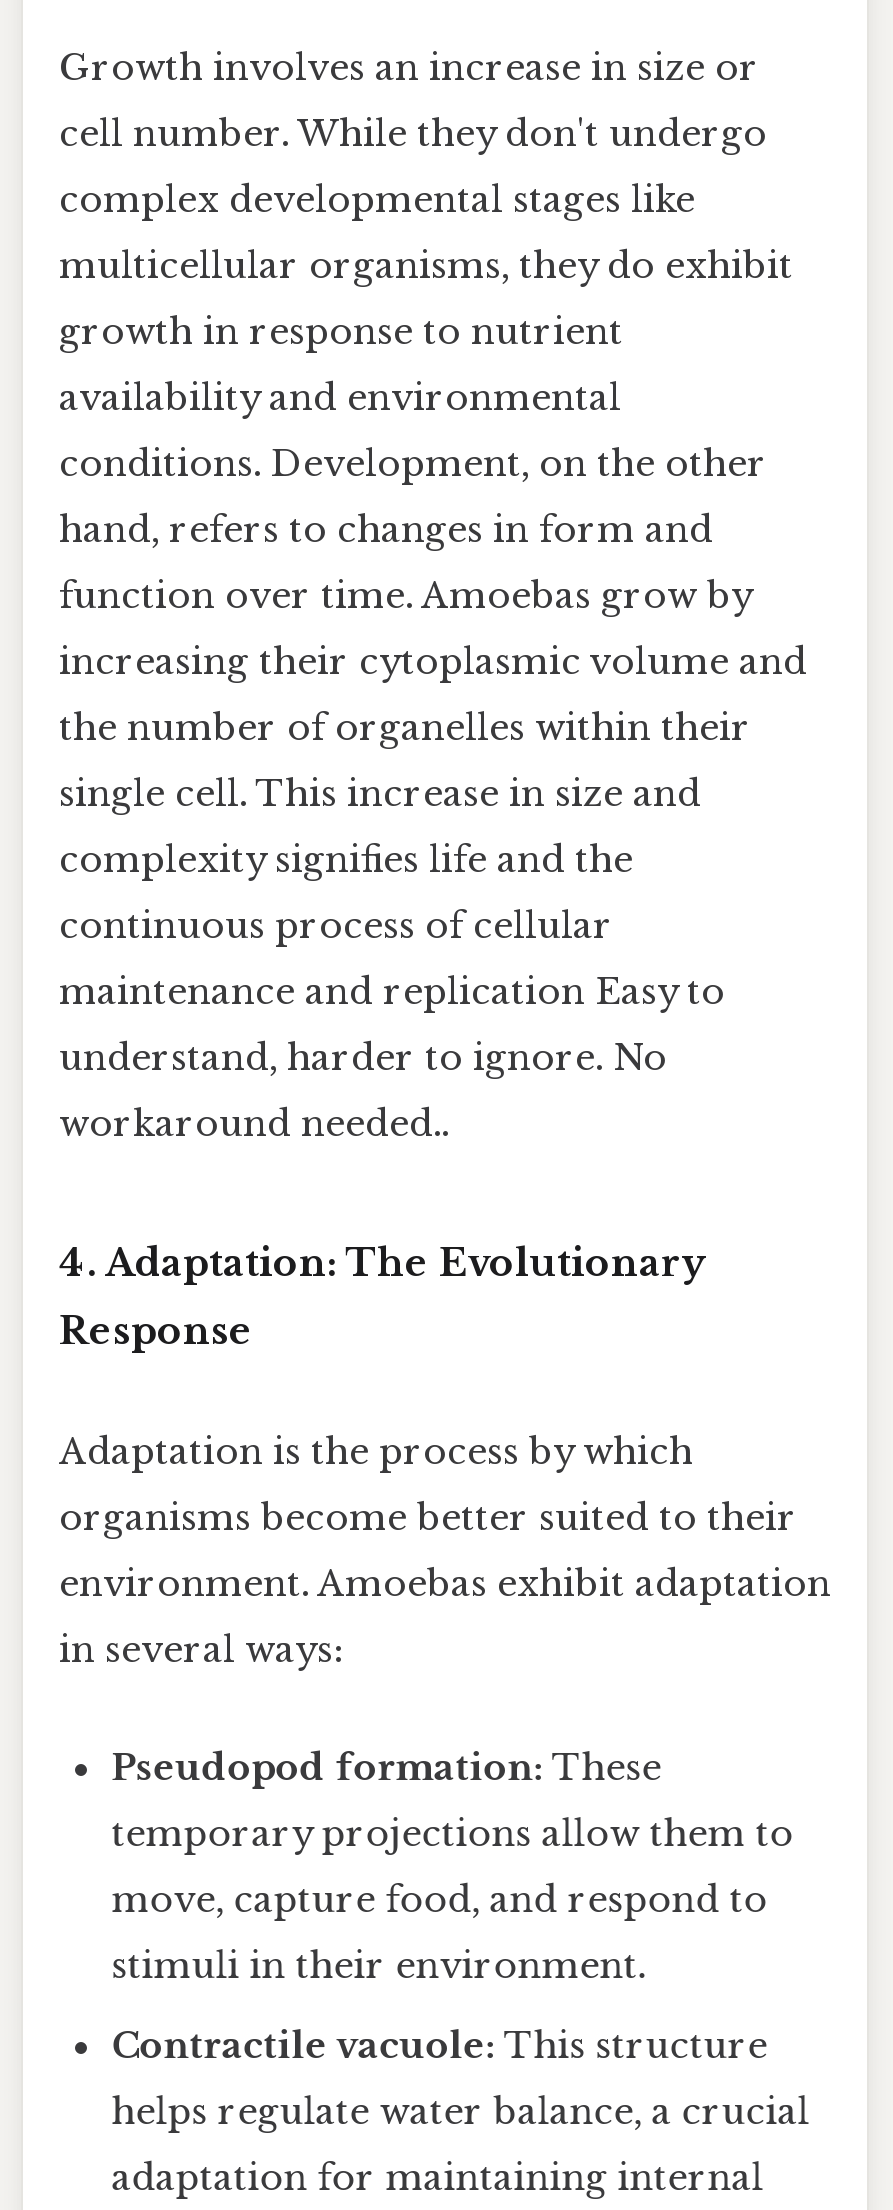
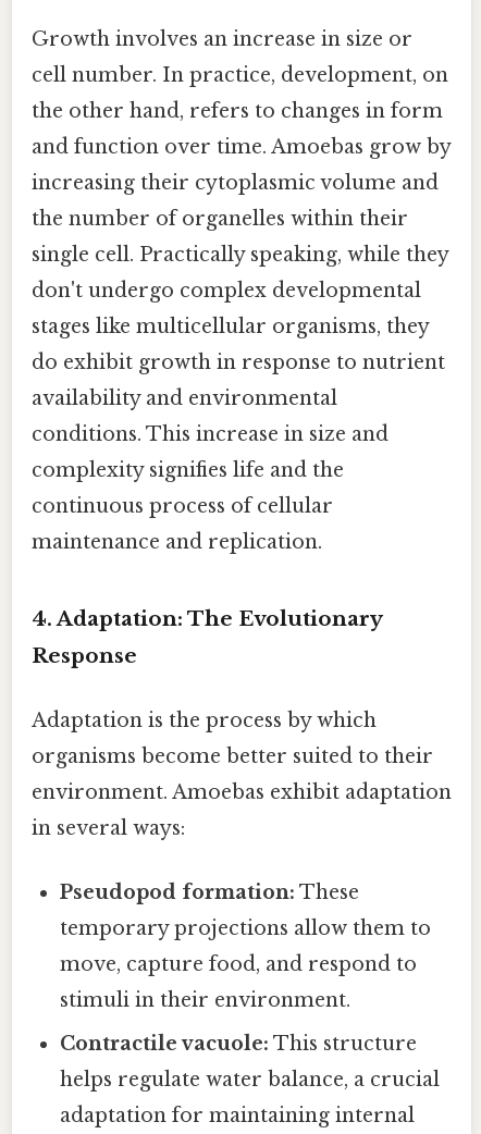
[59,112,793,618] cell number. While they don't undergo | complex developmental stages like | multicellular organisms, they do exhibit | growth in response to nutrient | conditions. Development, on the other | hand, refers to changes in form and | function over time. Amoebas grow by -> [32,63,451,159] cell number. In practice, development, on | the other hand, refers to changes in form | and function over time. Amoebas grow by
moved [59,376,621,420] -> [32,386,337,410]: availability and environmental
moved [59,640,807,750] -> [32,171,439,231]: increasing their cytoplasmic volume and | the number of organelles within their
[59,772,701,816] single cell. This increase in size and -> [32,242,448,446] single cell. Practically speaking, while they | don't undergo complex developmental | stages like multicellular organisms, they | do exhibit growth in response to nutrient | conditions. This increase in size and
[59,970,725,1146] maintenance and replication Easy to | understand, harder to ignore. No | workaround needed.. -> [32,530,322,554] maintenance and replication.

